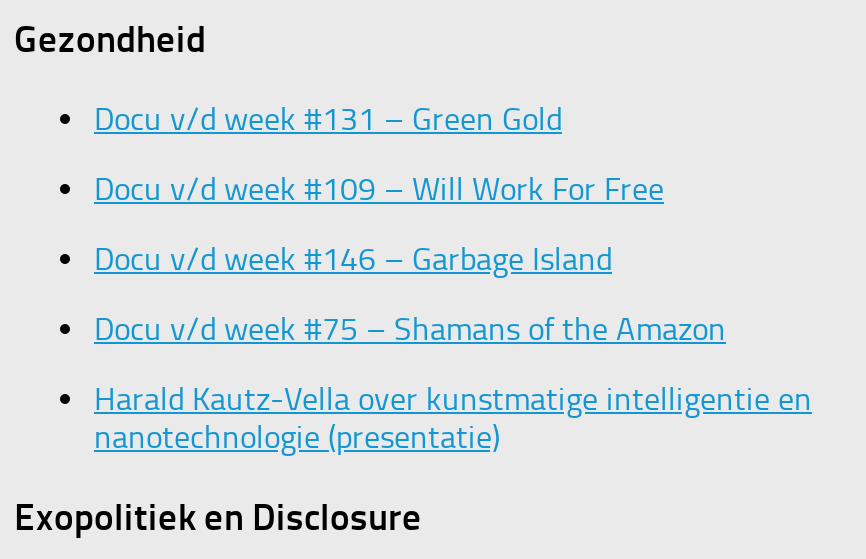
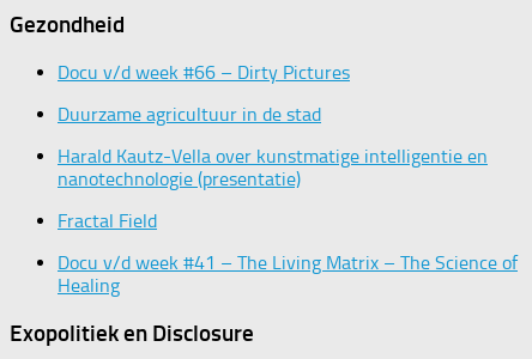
[94,100,726,348] Docu v/d week #131 – Green Gold | Docu v/d week #109 – Will Work For Free | Docu v/d week #146 – Garbage Island | Docu v/d week #75 – Shamans of the Amazon -> [58,61,350,126] Docu v/d week #66 – Dirty Pictures | Duurzame agricultuur in de stad
moved [94,380,812,456] -> [58,145,488,190]: Harald Kautz-Vella over kunstmatige intelligentie en | nanotechnologie (presentatie)
none -> [58,210,518,297] Fractal Field | Docu v/d week #41 – The Living Matrix – The Science of | Healing

